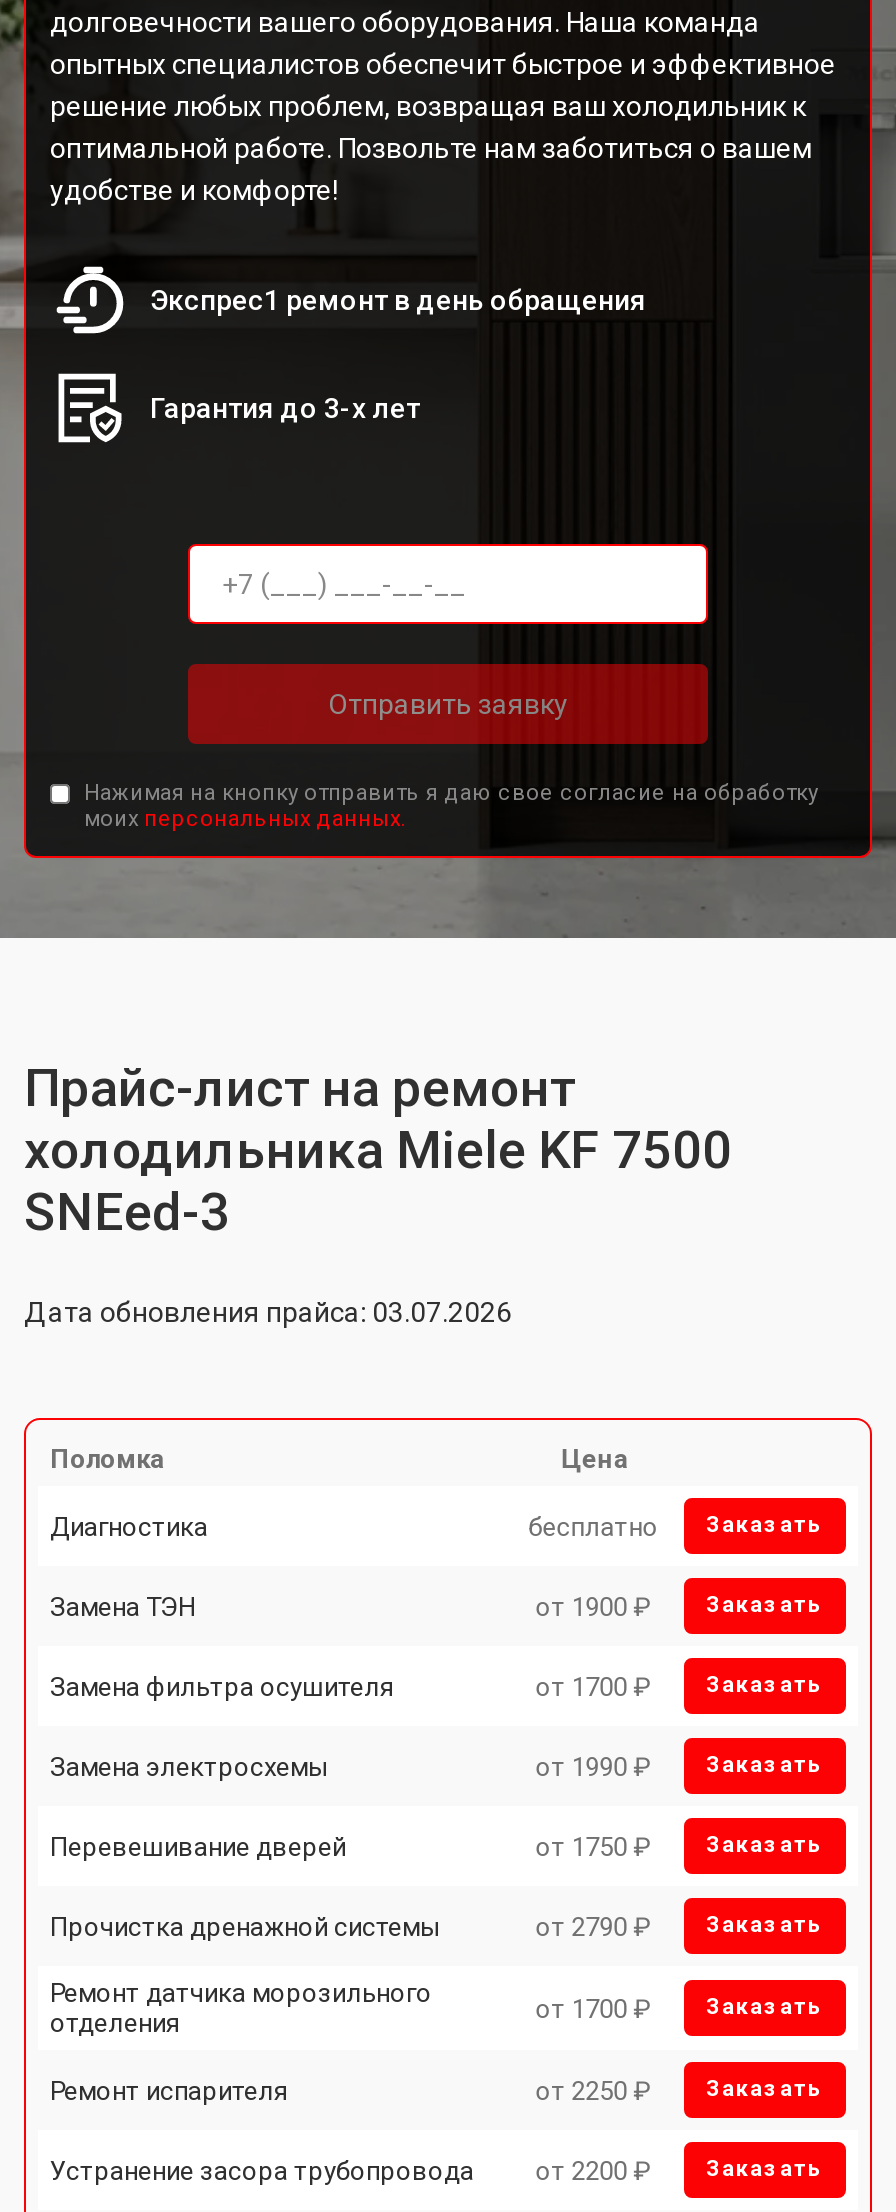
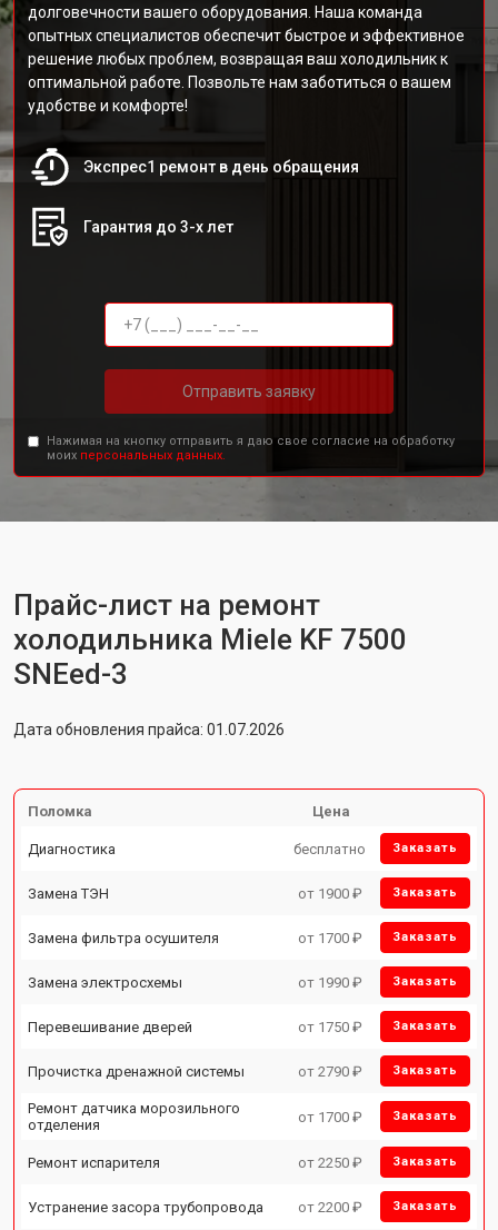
[24,1296,512,1328] Дата обновления прайса: 03.07.2026 -> [13,721,285,738] Дата обновления прайса: 01.07.2026

